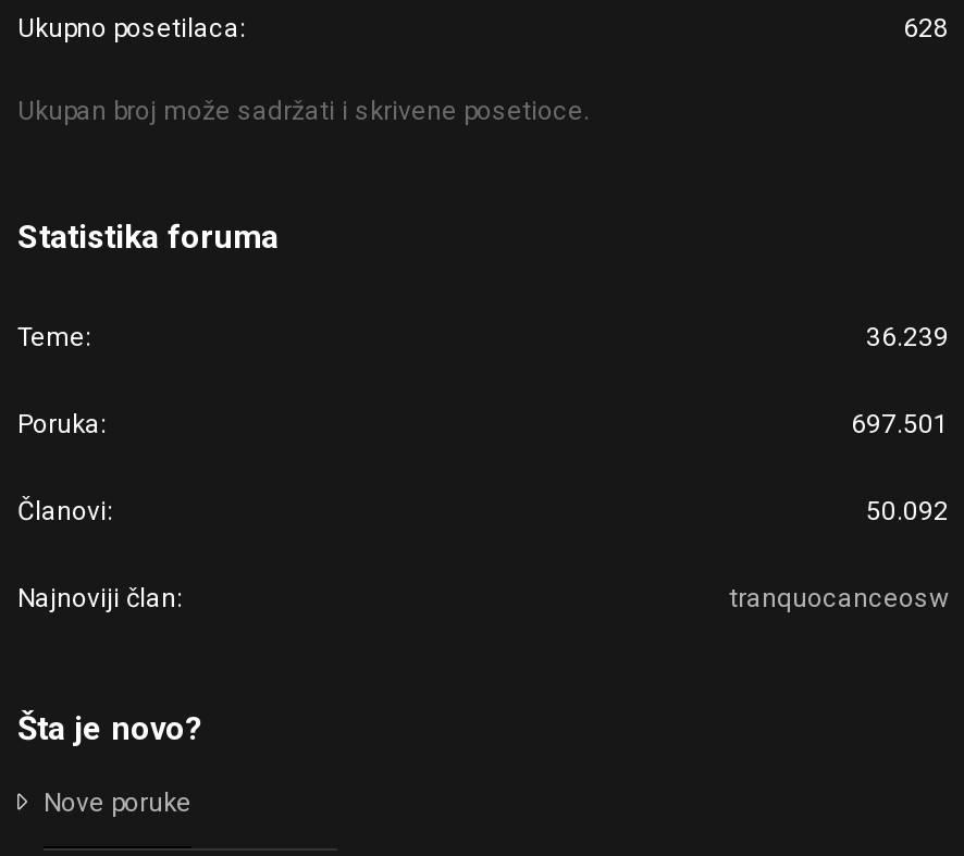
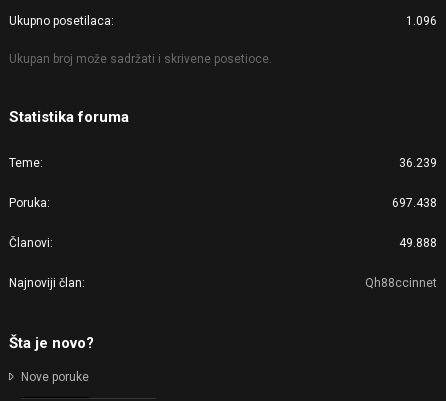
[903,13,949,44] 628 -> [406,14,437,28] 1.096
[851,409,949,439] 697.501 -> [392,196,437,210] 697.438
[866,496,949,526] 50.092 -> [399,236,437,250] 49.888
[729,583,949,613] tranquocanceosw -> [365,276,437,290] Qh88ccinnet

